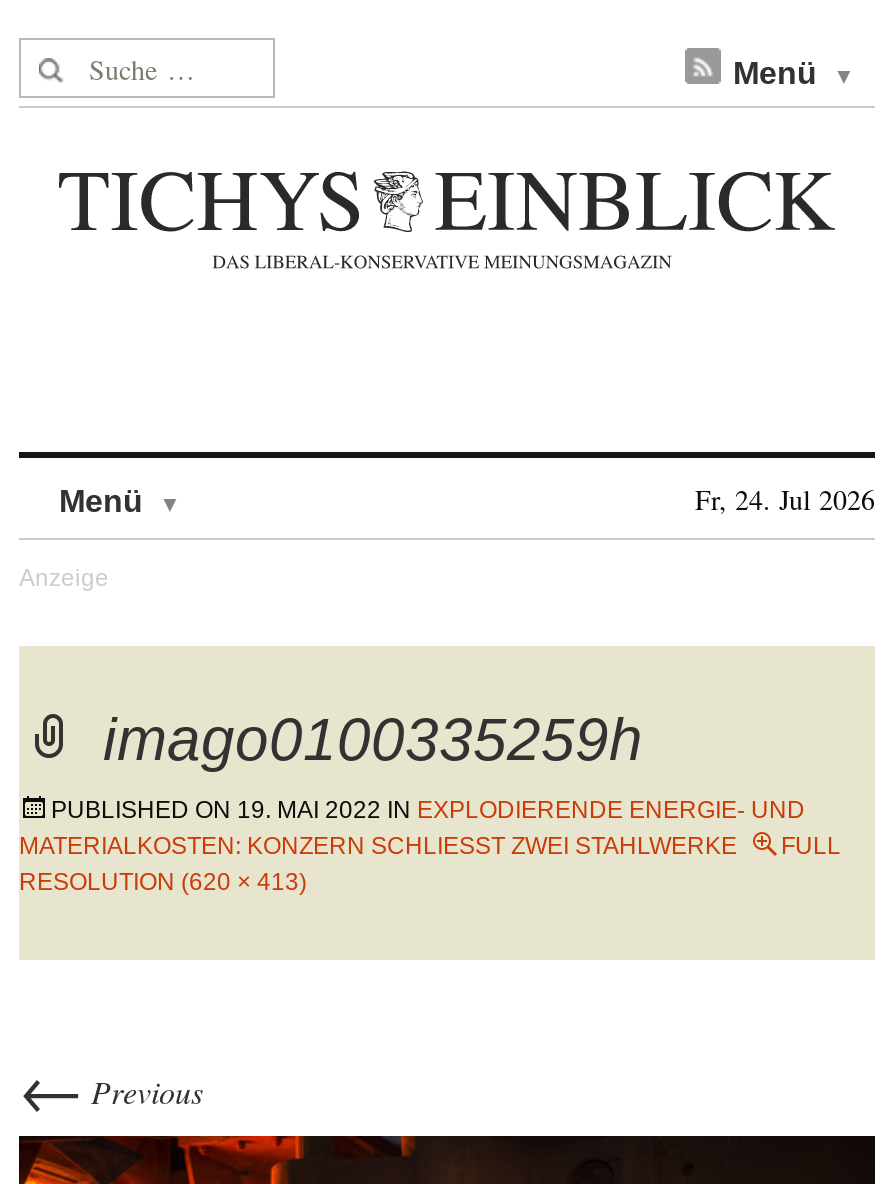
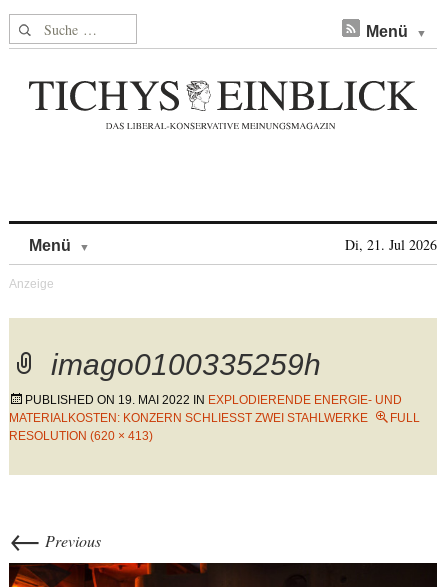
[695,480,875,518] Fr, 24. Jul 2026 -> [345,235,437,254] Di, 21. Jul 2026

